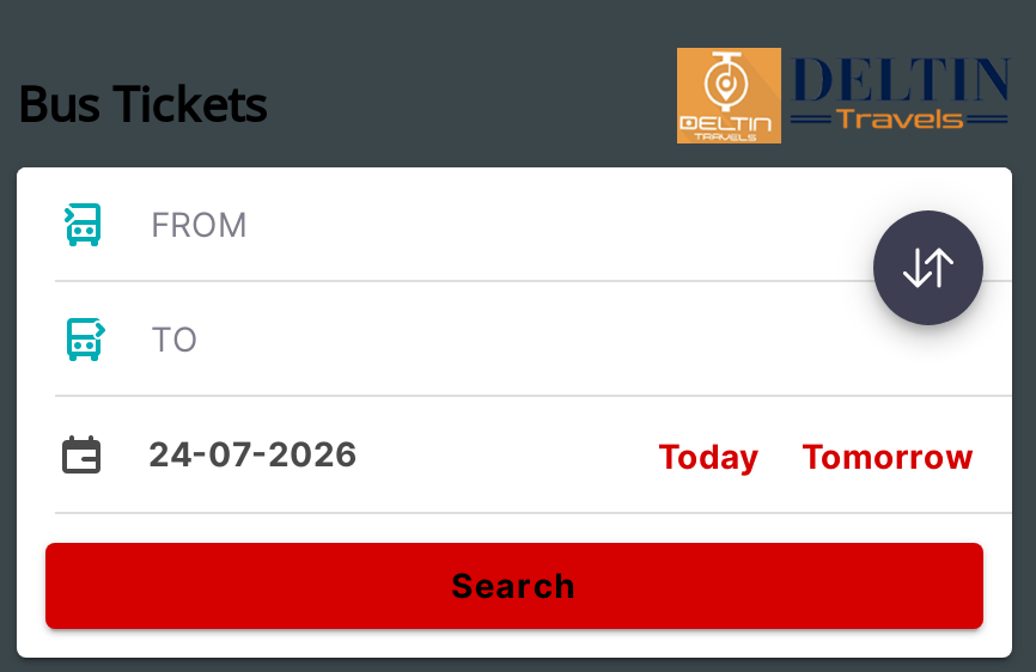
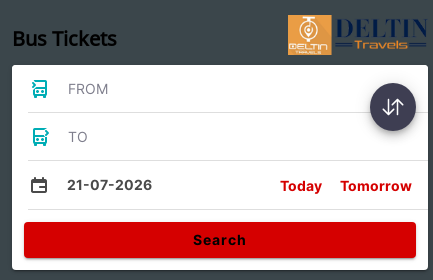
[148,433,356,474] 24-07-2026 -> [67,176,152,193] 21-07-2026

